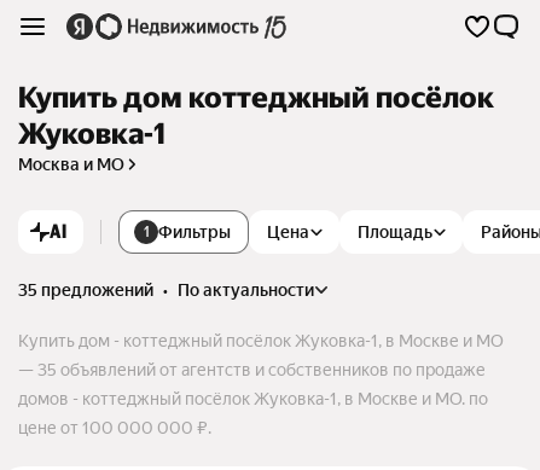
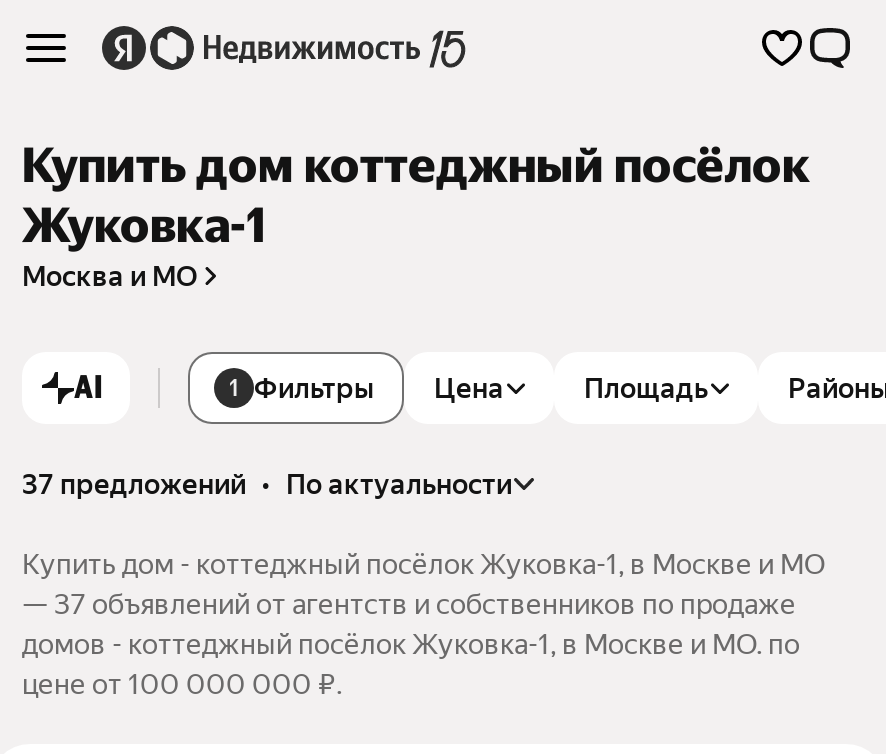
[18,280,314,299] 35 предложений • по актуальности -> [22,468,512,500] 37 предложений • по актуальности
[18,360,486,379] — 35 объявлений от агентств и собственников по продаже -> [22,588,796,620] — 37 объявлений от агентств и собственников по продаже

